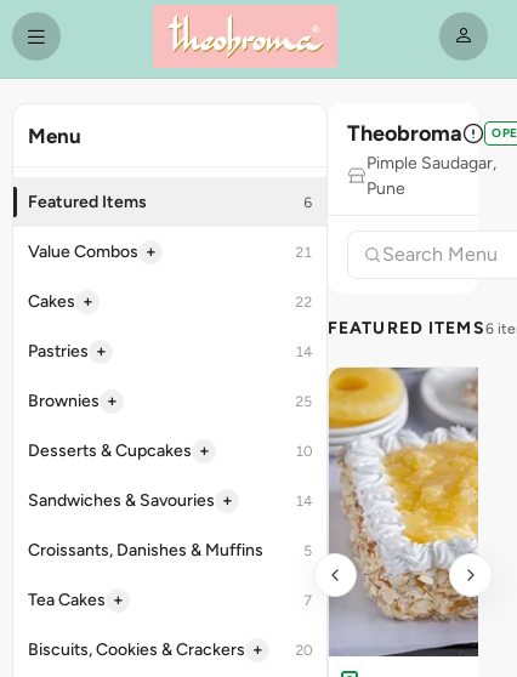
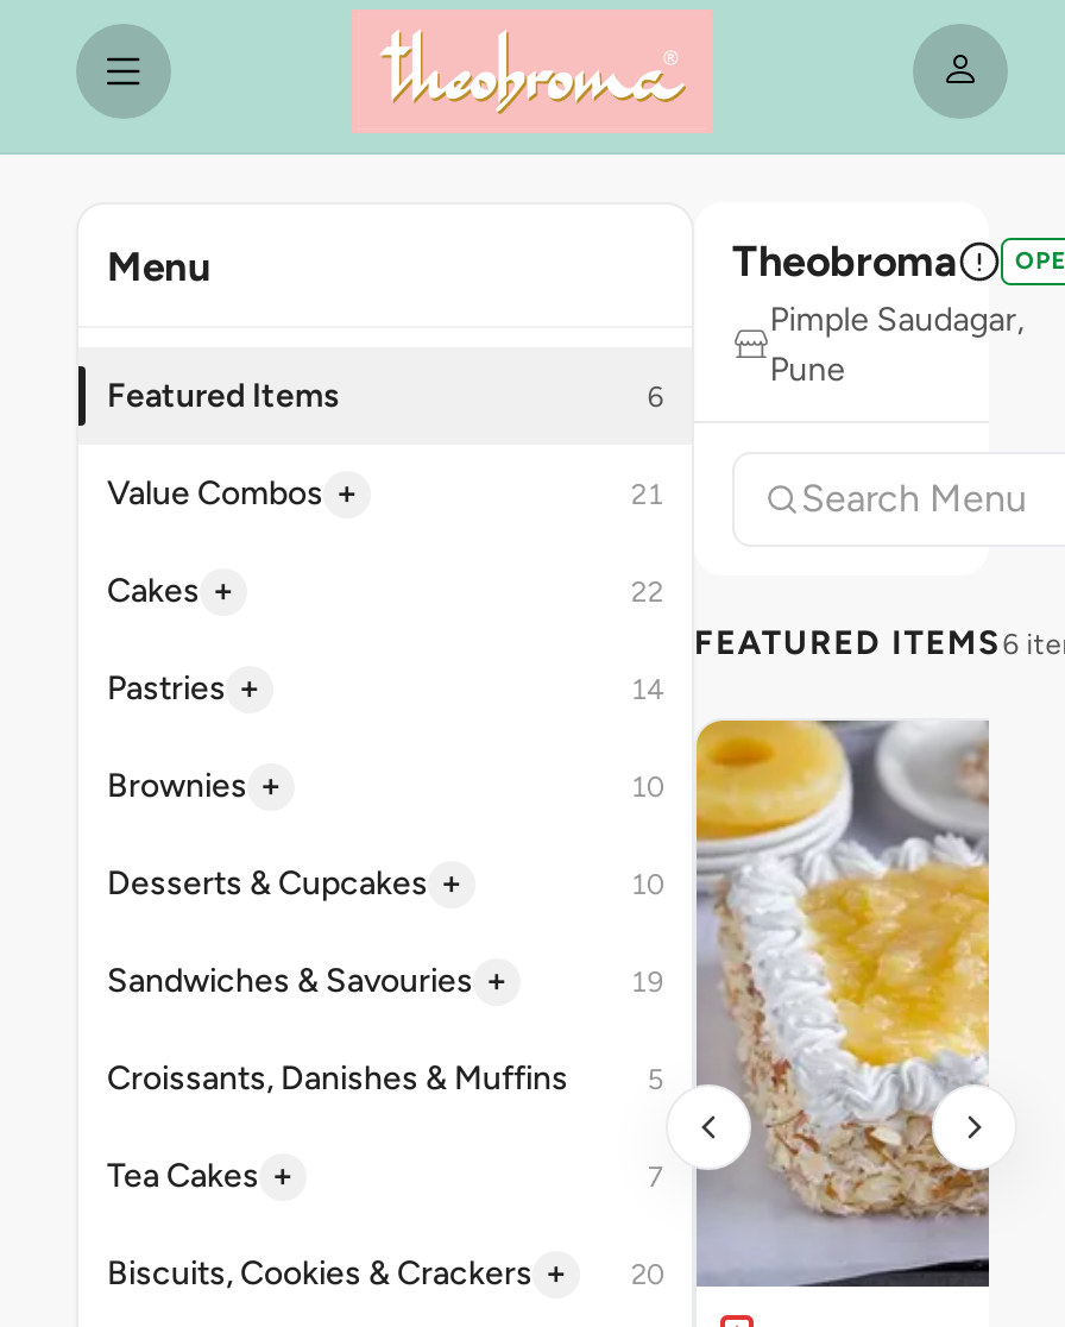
[295,392,312,409] 25 -> [630,769,663,803] 10
[295,492,312,509] 14 -> [630,964,663,998] 19

